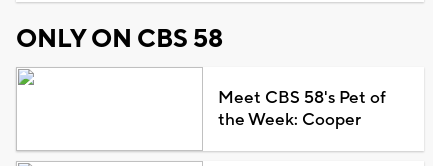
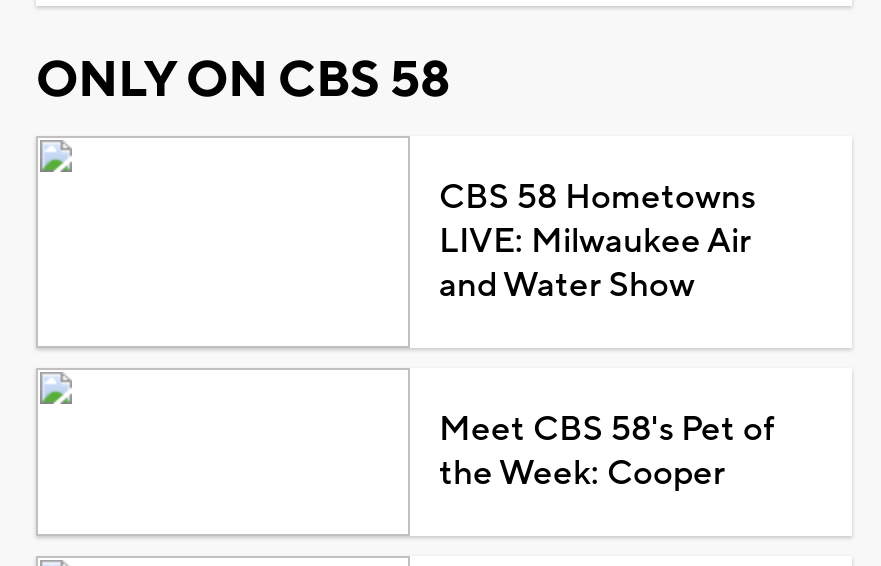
none -> [439,175,755,307] CBS 58 Hometowns | LIVE: Milwaukee Air | and Water Show

